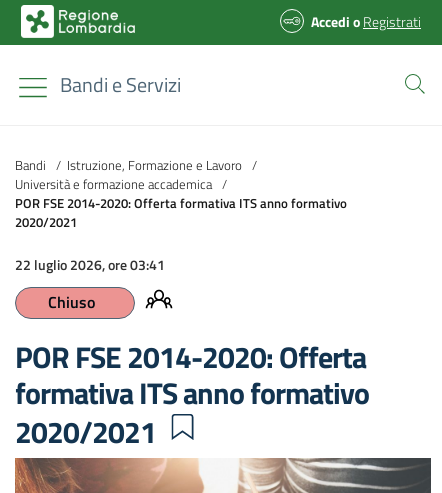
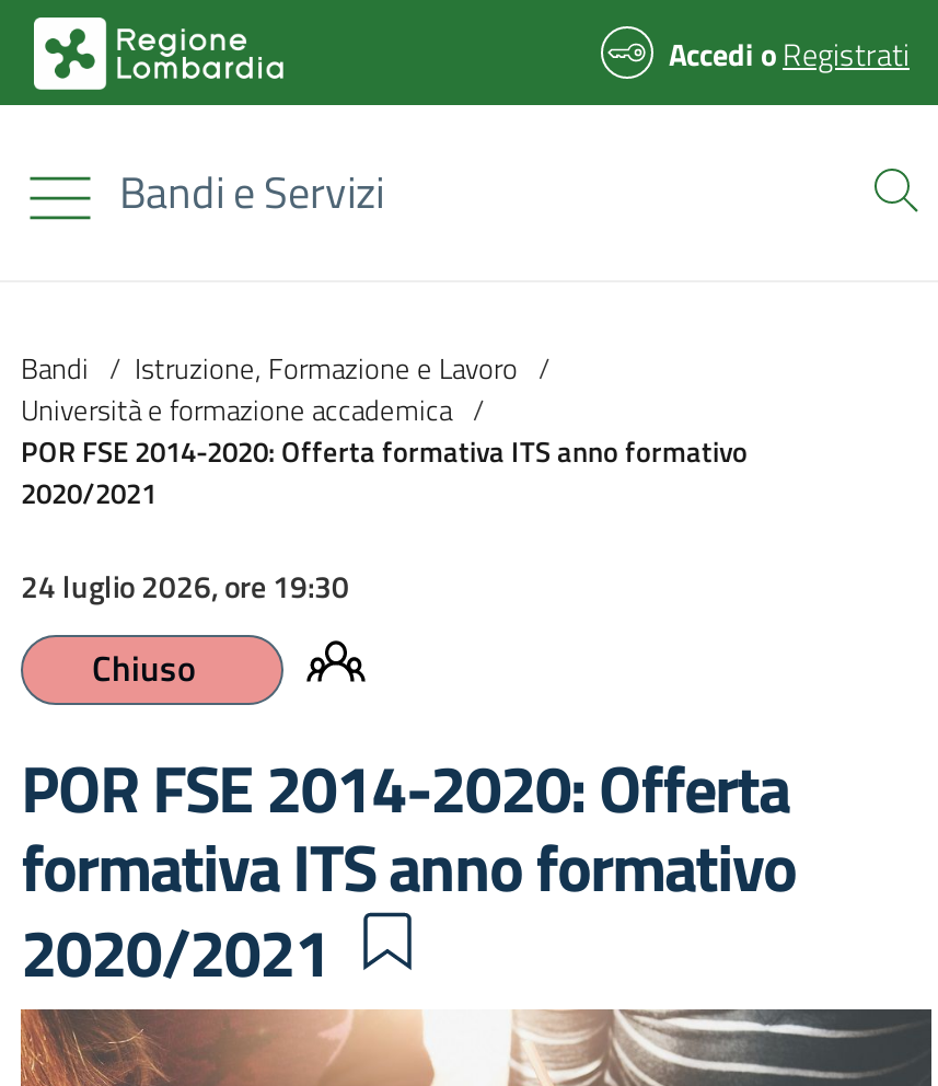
[15,254,165,275] 22 luglio 2026, ore 03:41 -> [21,563,349,609] 24 luglio 2026, ore 19:30

